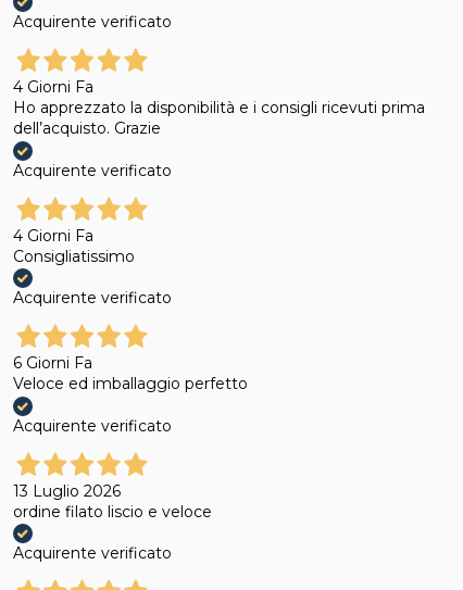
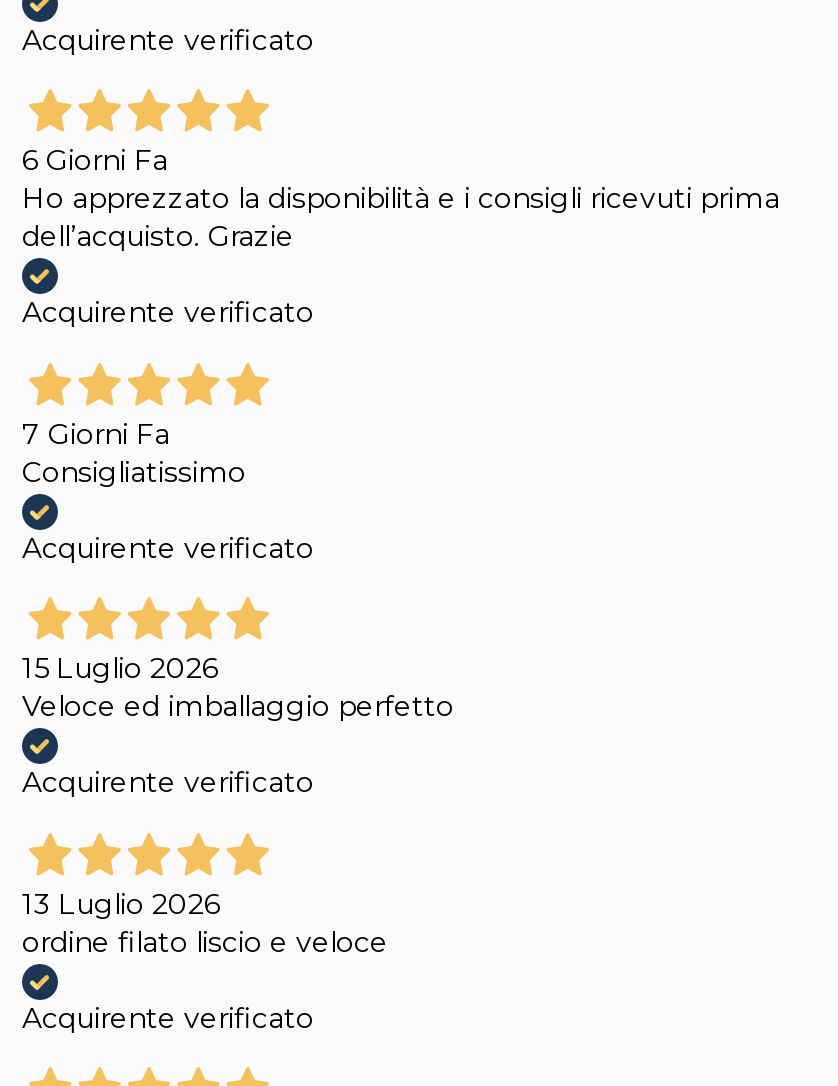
[13,77,93,97] 4 Giorni Fa -> [22,143,168,179] 6 Giorni Fa
[13,226,93,245] 4 Giorni Fa -> [22,416,170,452] 7 Giorni Fa
[13,353,92,373] 6 Giorni Fa -> [22,651,218,687] 15 Luglio 2026

